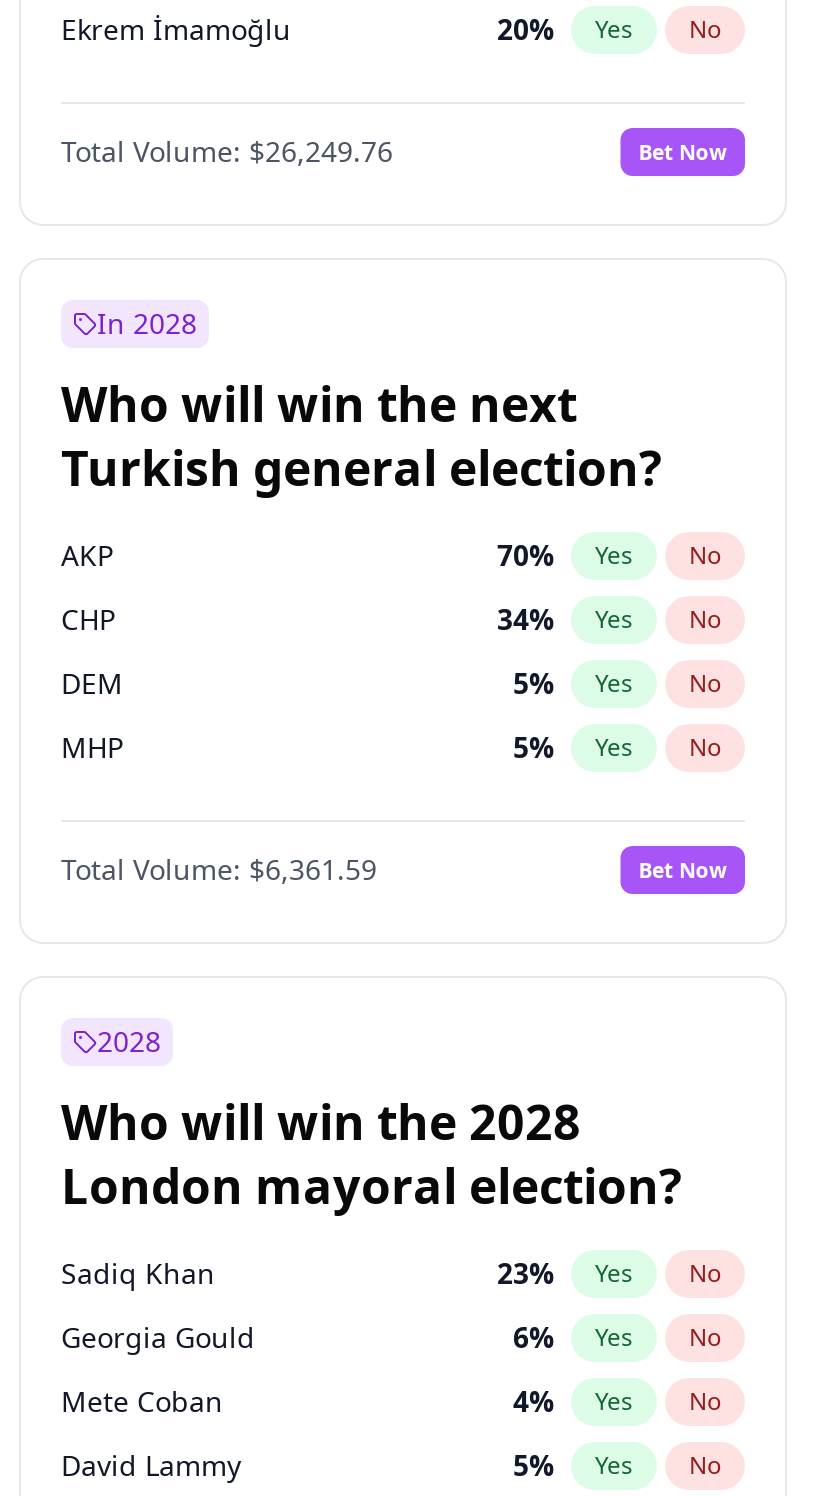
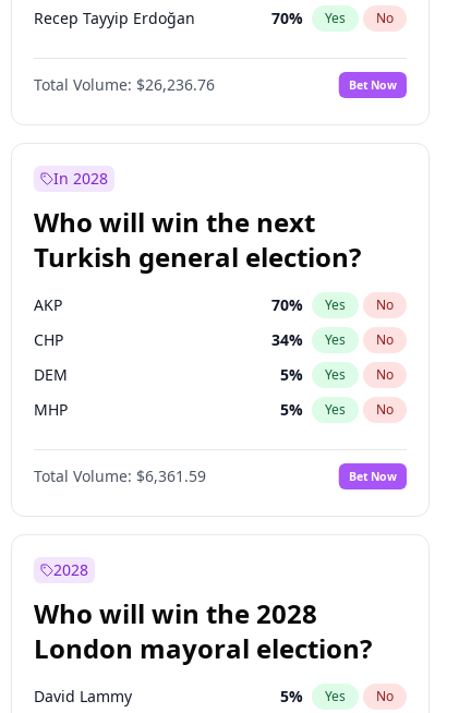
[61,10,555,48] Ekrem İmamoğlu | 20% -> [34,8,303,28] Recep Tayyip Erdoğan | 70%
[61,132,393,170] Total Volume: $26,249.76 -> [34,74,215,95] Total Volume: $26,236.76
[61,1254,721,1420] Sadiq Khan | 23% | Yes | No | Georgia Gould | 6% | Yes | No | Mete Coban | 4% | Yes | No -> none

